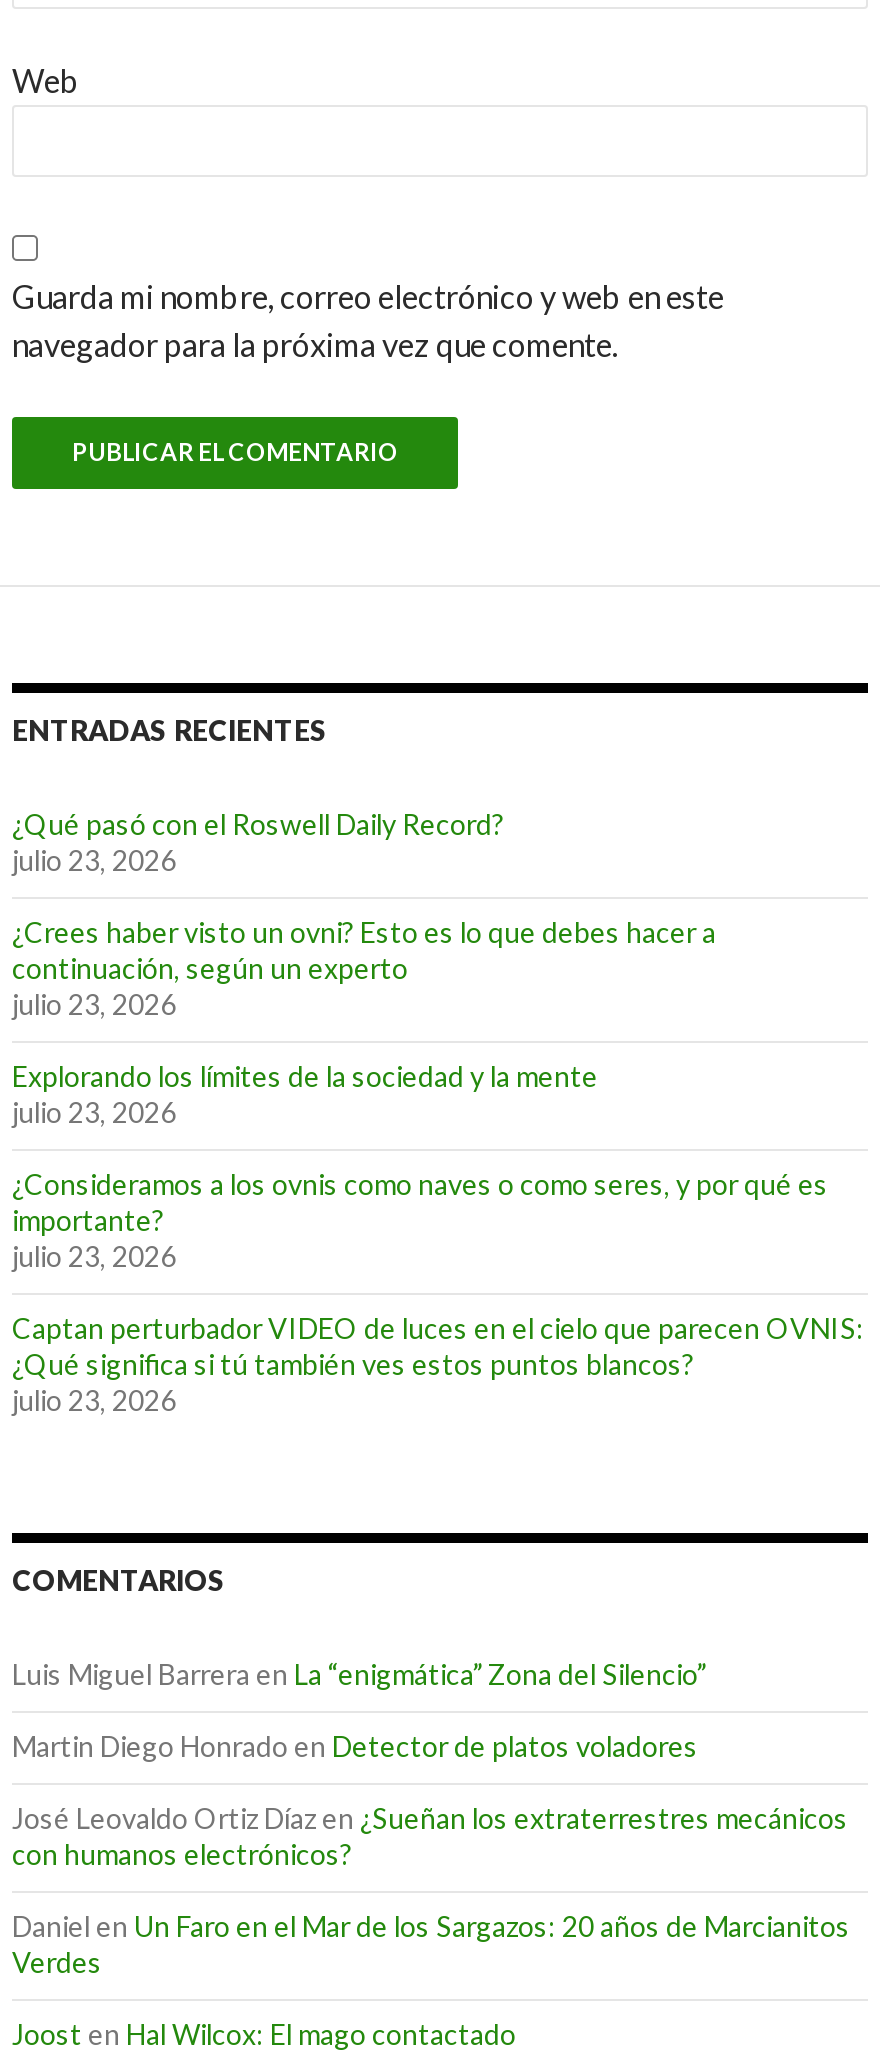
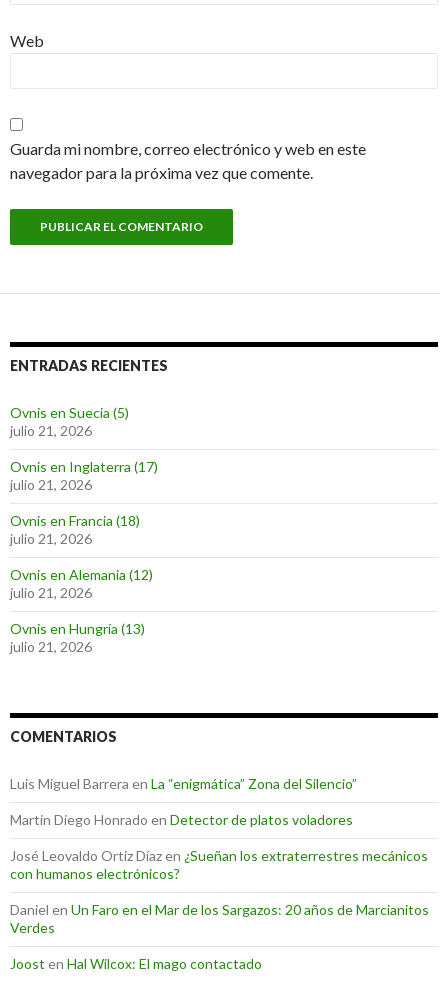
[12,808,504,878] ¿Qué pasó con el Roswell Daily Record? | julio 23, 2026 -> [10,404,129,439] Ovnis en Suecia (5) | julio 21, 2026
[12,916,716,1022] ¿Crees haber visto un ovni? Esto es lo que debes hacer a | continuación, según un experto | julio 23, 2026 -> [10,458,158,493] Ovnis en Inglaterra (17) | julio 21, 2026
[12,1060,598,1130] Explorando los límites de la sociedad y la mente | julio 23, 2026 -> [10,512,140,547] Ovnis en Francia (18) | julio 21, 2026
[12,1168,828,1274] ¿Consideramos a los ovnis como naves o como seres, y por qué es | importante? | julio 23, 2026 -> [10,566,153,601] Ovnis en Alemania (12) | julio 21, 2026
[12,1312,864,1418] Captan perturbador VIDEO de luces en el cielo que parecen OVNIS: | ¿Qué significa si tú también ves estos puntos blancos? | julio 23, 2026 -> [10,620,145,655] Ovnis en Hungría (13) | julio 21, 2026

